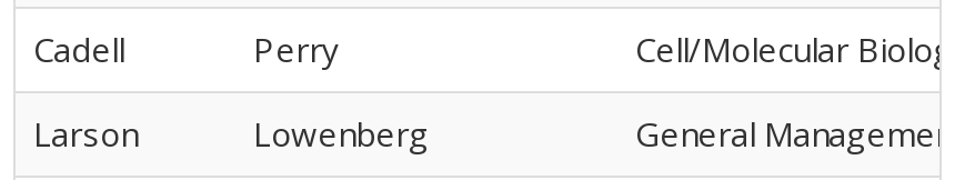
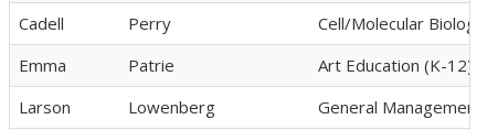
none -> [19,54,473,76] Emma | Patrie | Art Education (K-12)

